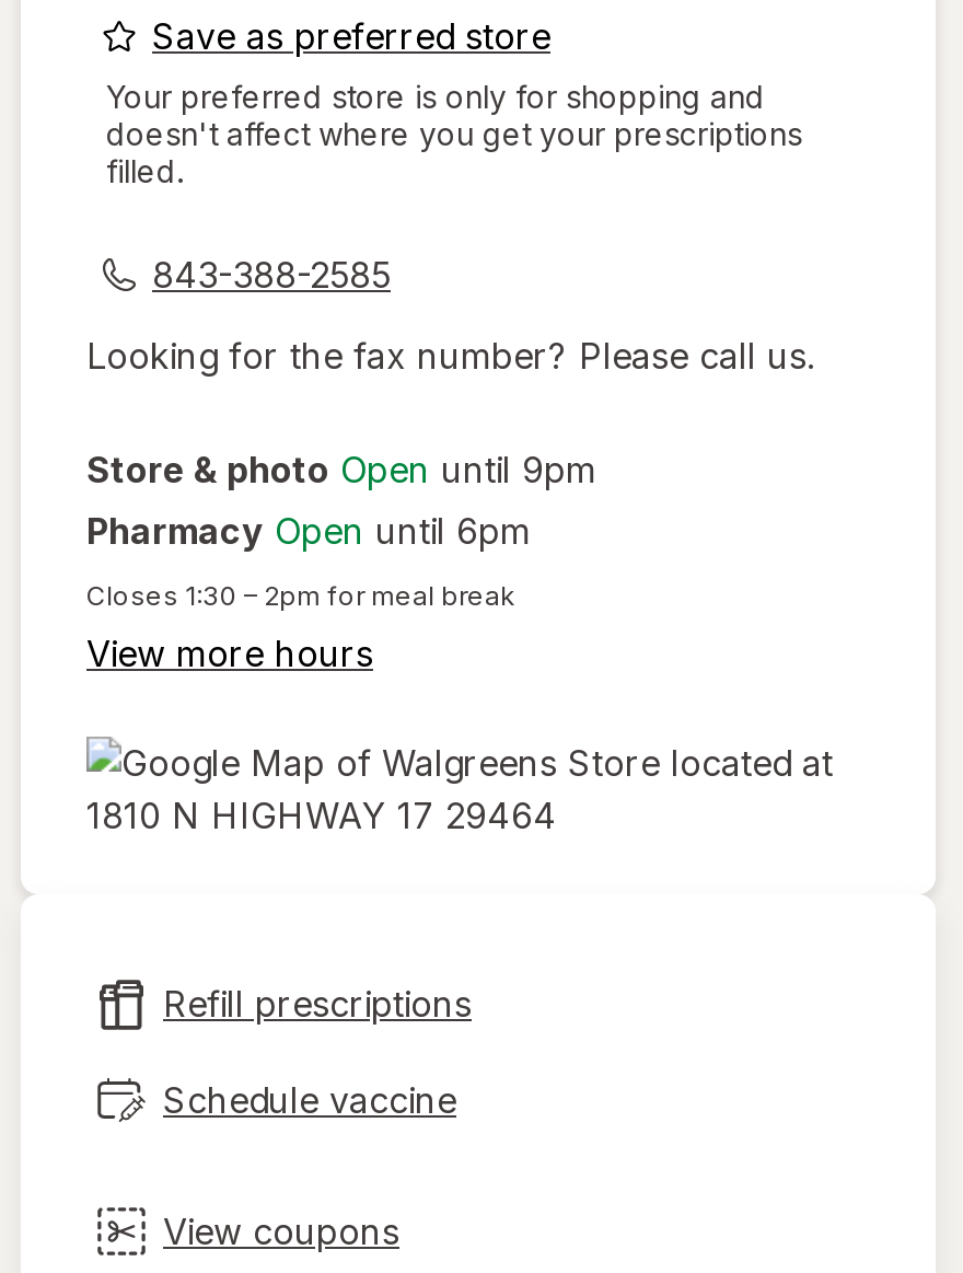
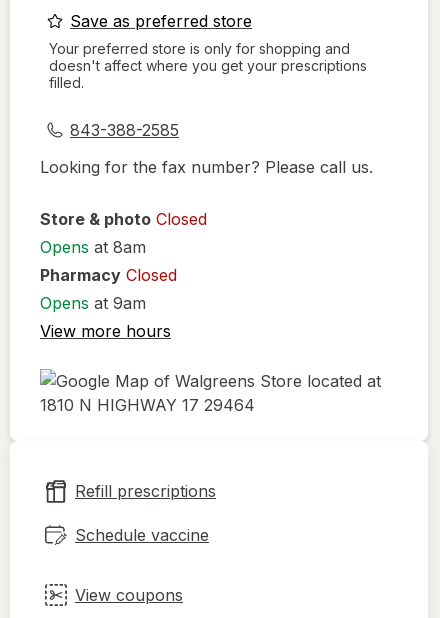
[86,448,596,612] Store & photo Open until 9pm | Pharmacy Open until 6pm | Closes 1:30 – 2pm for meal break -> [40,209,207,313] Store & photo Closed | Opens at 8am | Pharmacy Closed | Opens at 9am

